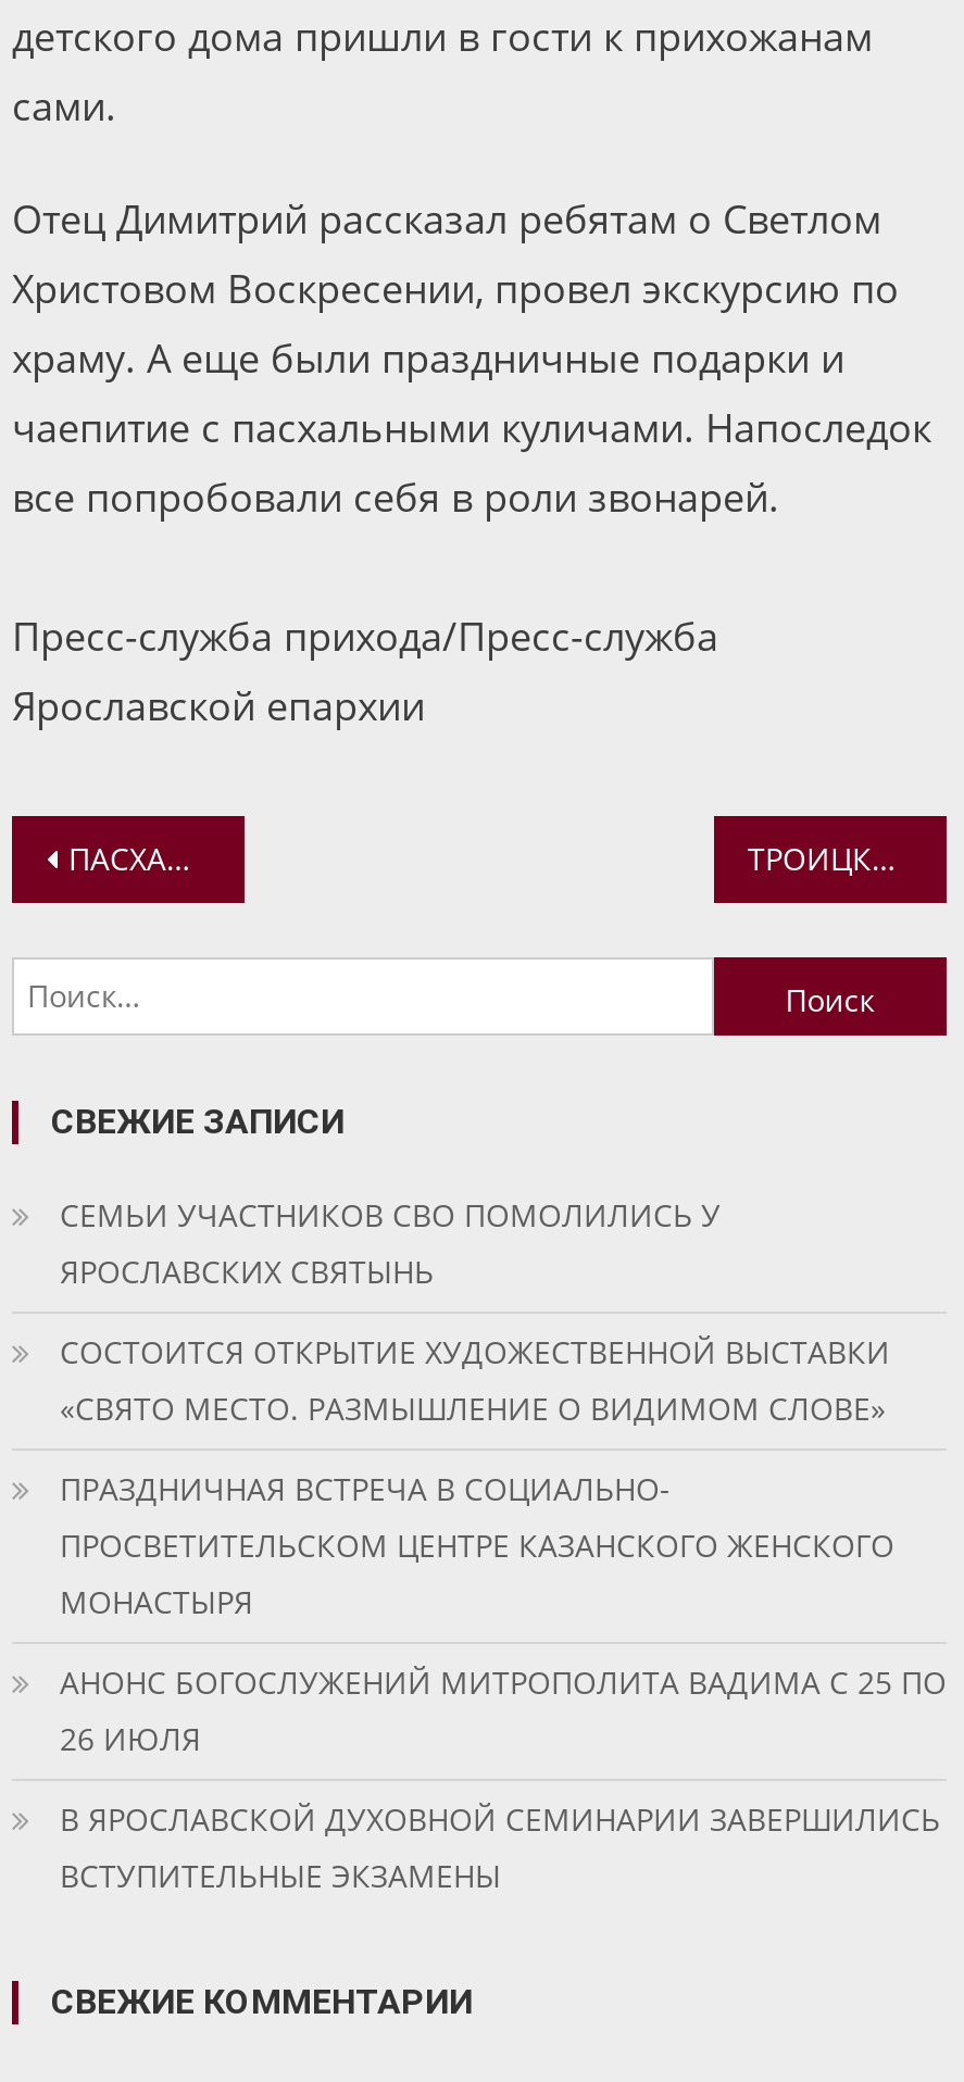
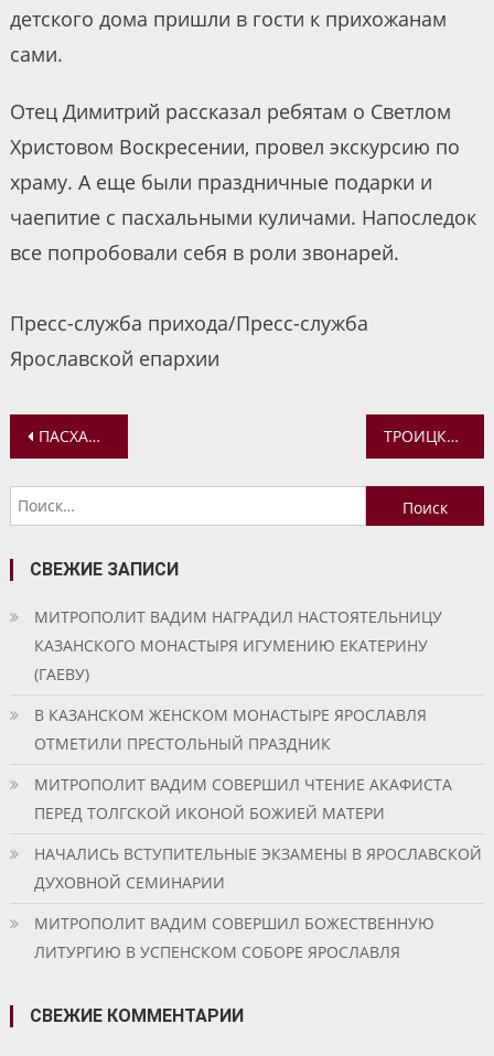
[60,1194,721,1292] СЕМЬИ УЧАСТНИКОВ СВО ПОМОЛИЛИСЬ У | ЯРОСЛАВСКИХ СВЯТЫНЬ -> [34,606,442,684] МИТРОПОЛИТ ВАДИМ НАГРАДИЛ НАСТОЯТЕЛЬНИЦУ | КАЗАНСКОГО МОНАСТЫРЯ ИГУМЕНИЮ ЕКАТЕРИНУ | (ГАЕВУ)
[60,1331,890,1429] СОСТОИТСЯ ОТКРЫТИЕ ХУДОЖЕСТВЕННОЙ ВЫСТАВКИ | «СВЯТО МЕСТО. РАЗМЫШЛЕНИЕ О ВИДИМОМ СЛОВЕ» -> [34,704,427,753] В КАЗАНСКОМ ЖЕНСКОМ МОНАСТЫРЕ ЯРОСЛАВЛЯ | ОТМЕТИЛИ ПРЕСТОЛЬНЫЙ ПРАЗДНИК
[60,1468,894,1622] ПРАЗДНИЧНАЯ ВСТРЕЧА В СОЦИАЛЬНО- | ПРОСВЕТИТЕЛЬСКОМ ЦЕНТРЕ КАЗАНСКОГО ЖЕНСКОГО | МОНАСТЫРЯ -> [34,773,452,823] МИТРОПОЛИТ ВАДИМ СОВЕРШИЛ ЧТЕНИЕ АКАФИСТА | ПЕРЕД ТОЛГСКОЙ ИКОНОЙ БОЖИЕЙ МАТЕРИ
[60,1661,947,1759] АНОНС БОГОСЛУЖЕНИЙ МИТРОПОЛИТА ВАДИМА С 25 ПО | 26 ИЮЛЯ -> [34,843,482,892] НАЧАЛИСЬ ВСТУПИТЕЛЬНЫЕ ЭКЗАМЕНЫ В ЯРОСЛАВСКОЙ | ДУХОВНОЙ СЕМИНАРИИ
[60,1798,940,1896] В ЯРОСЛАВСКОЙ ДУХОВНОЙ СЕМИНАРИИ ЗАВЕРШИЛИСЬ | ВСТУПИТЕЛЬНЫЕ ЭКЗАМЕНЫ -> [34,912,434,962] МИТРОПОЛИТ ВАДИМ СОВЕРШИЛ БОЖЕСТВЕННУЮ | ЛИТУРГИЮ В УСПЕНСКОМ СОБОРЕ ЯРОСЛАВЛЯ

